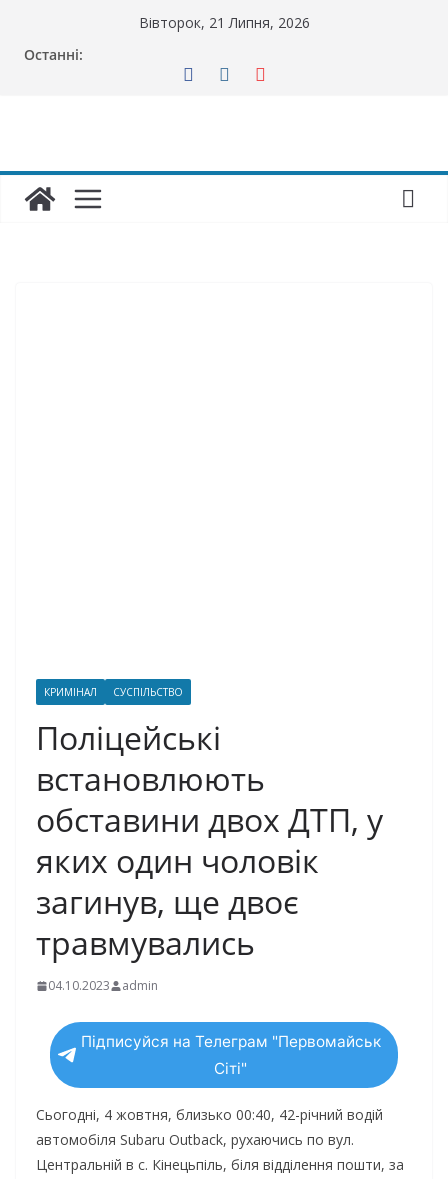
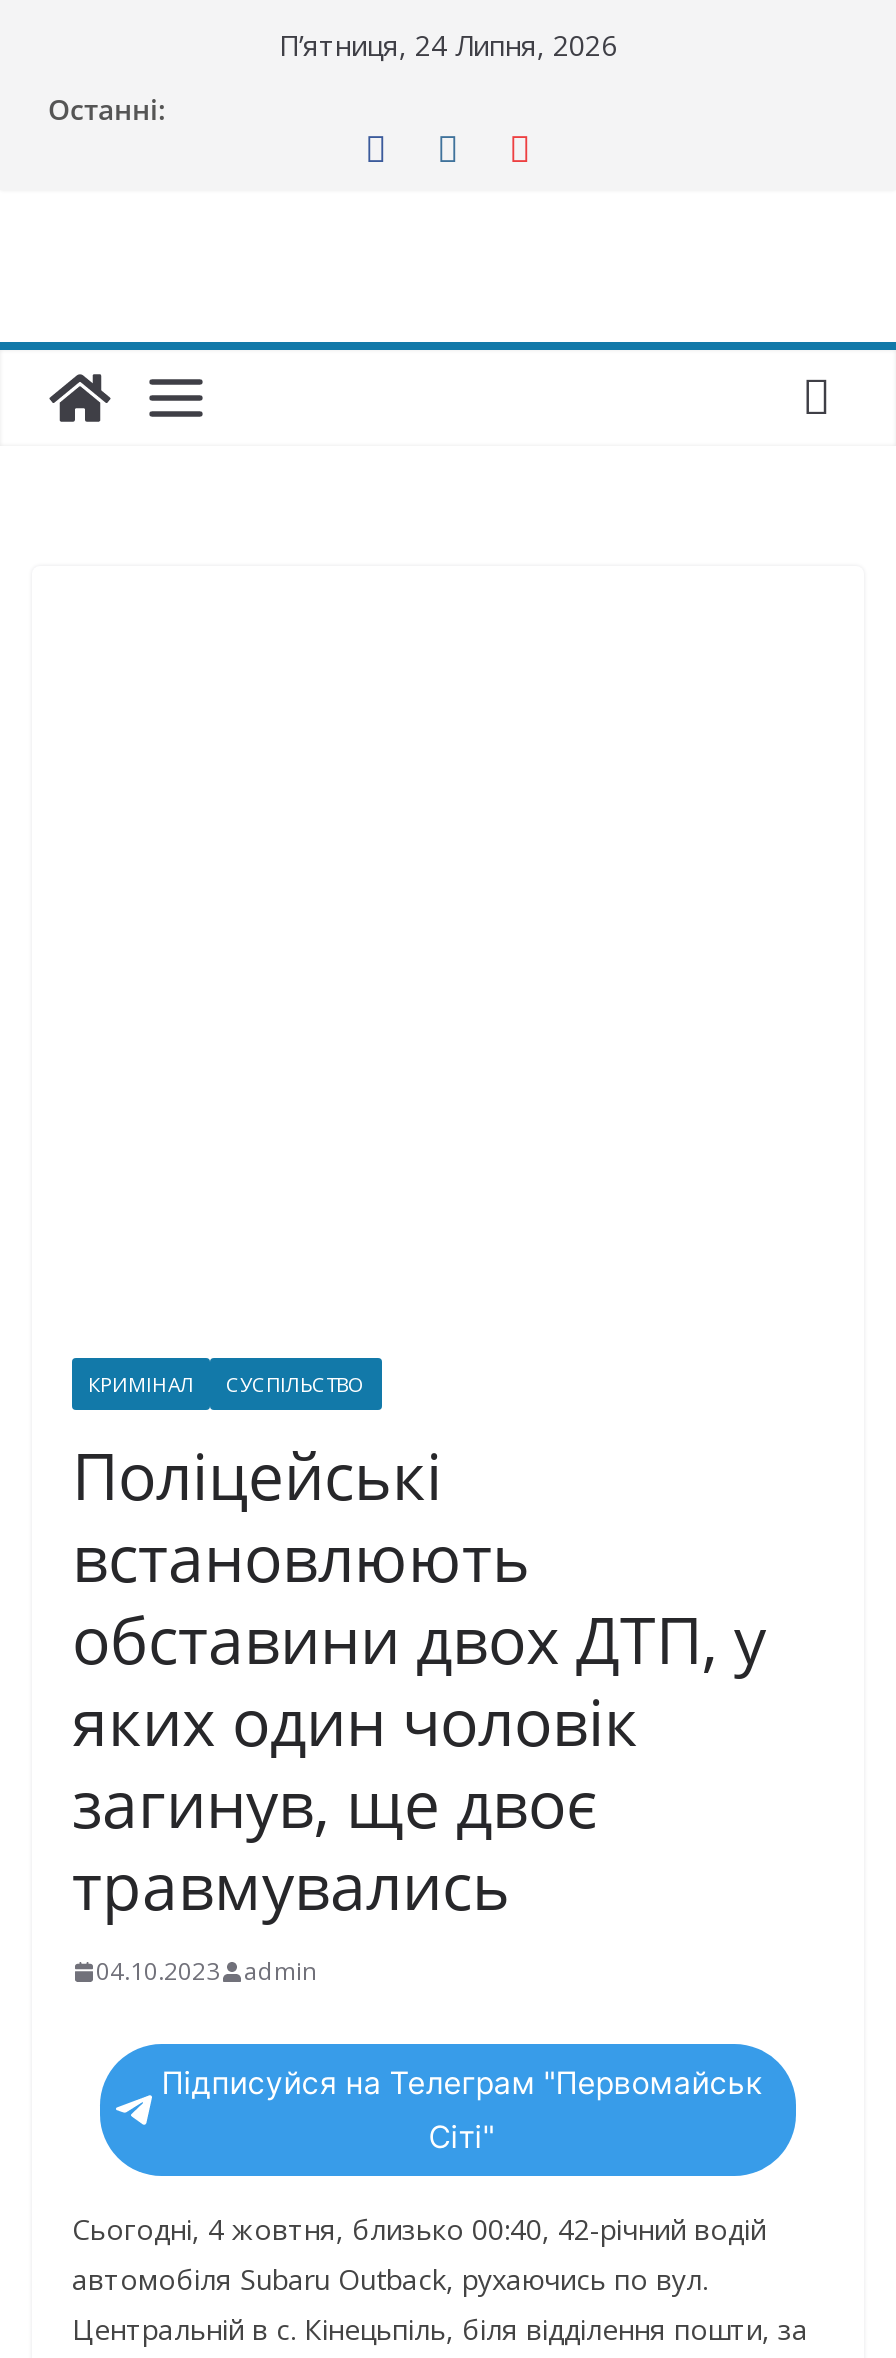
[138,13,309,32] Вівторок, 21 Липня, 2026 -> [279,26,617,64] П’ятниця, 24 Липня, 2026

